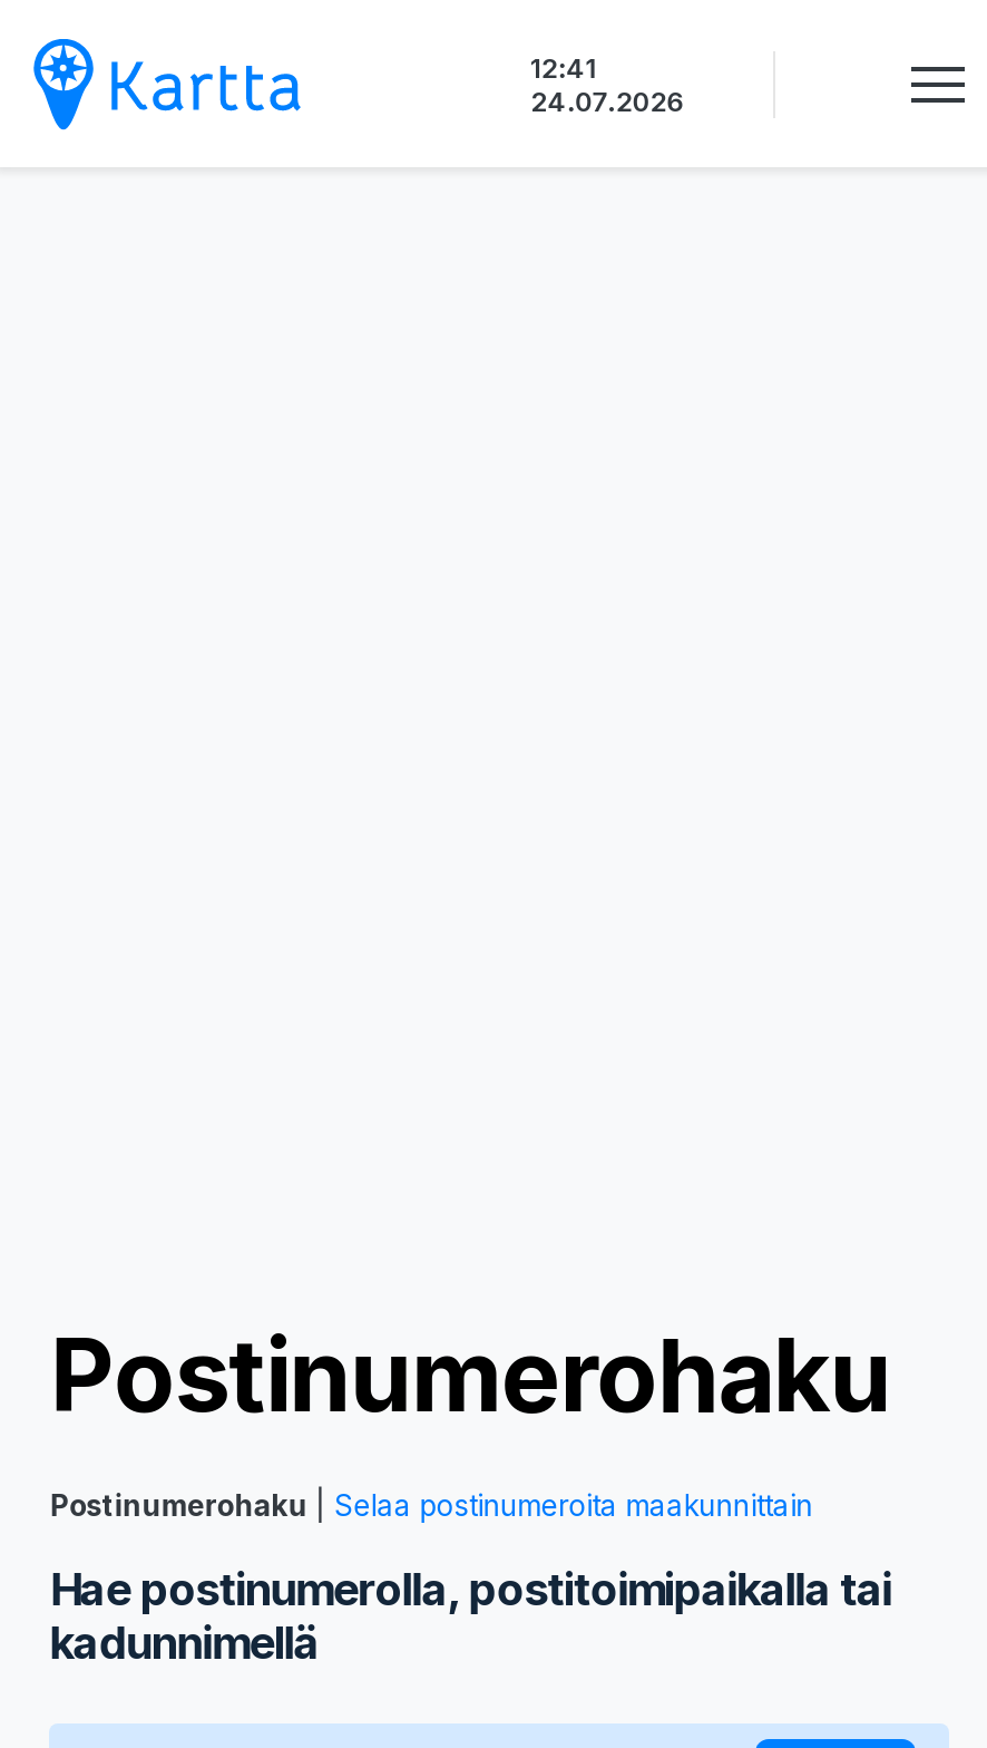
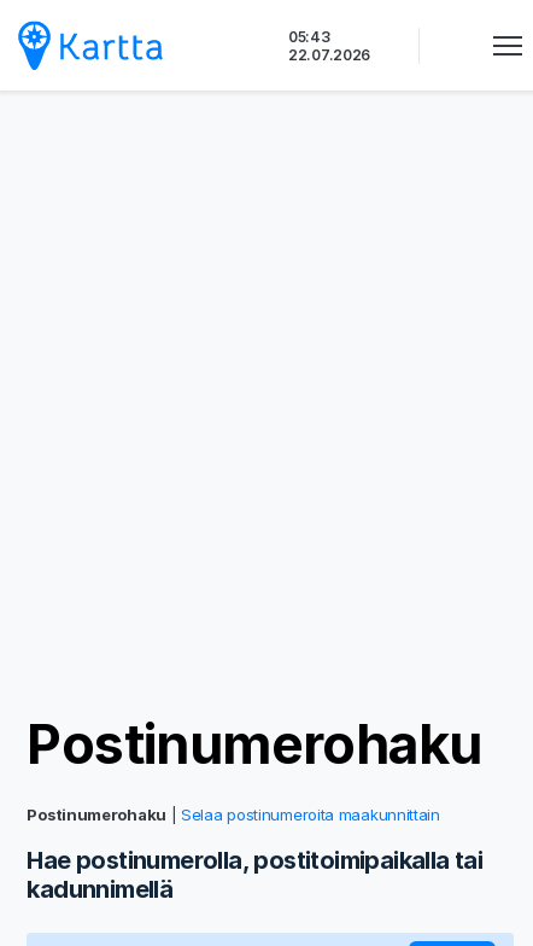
[530,50,596,84] 12:41 -> [288,27,330,45] 05:43
[530,84,684,117] 24.07.2026 -> [288,45,370,63] 22.07.2026

